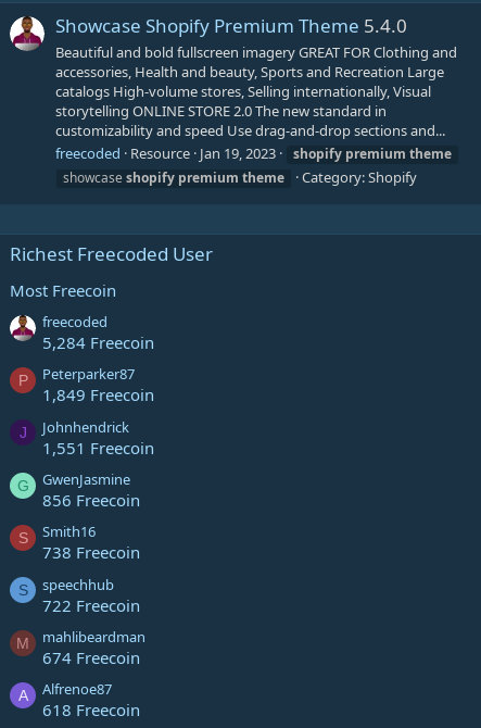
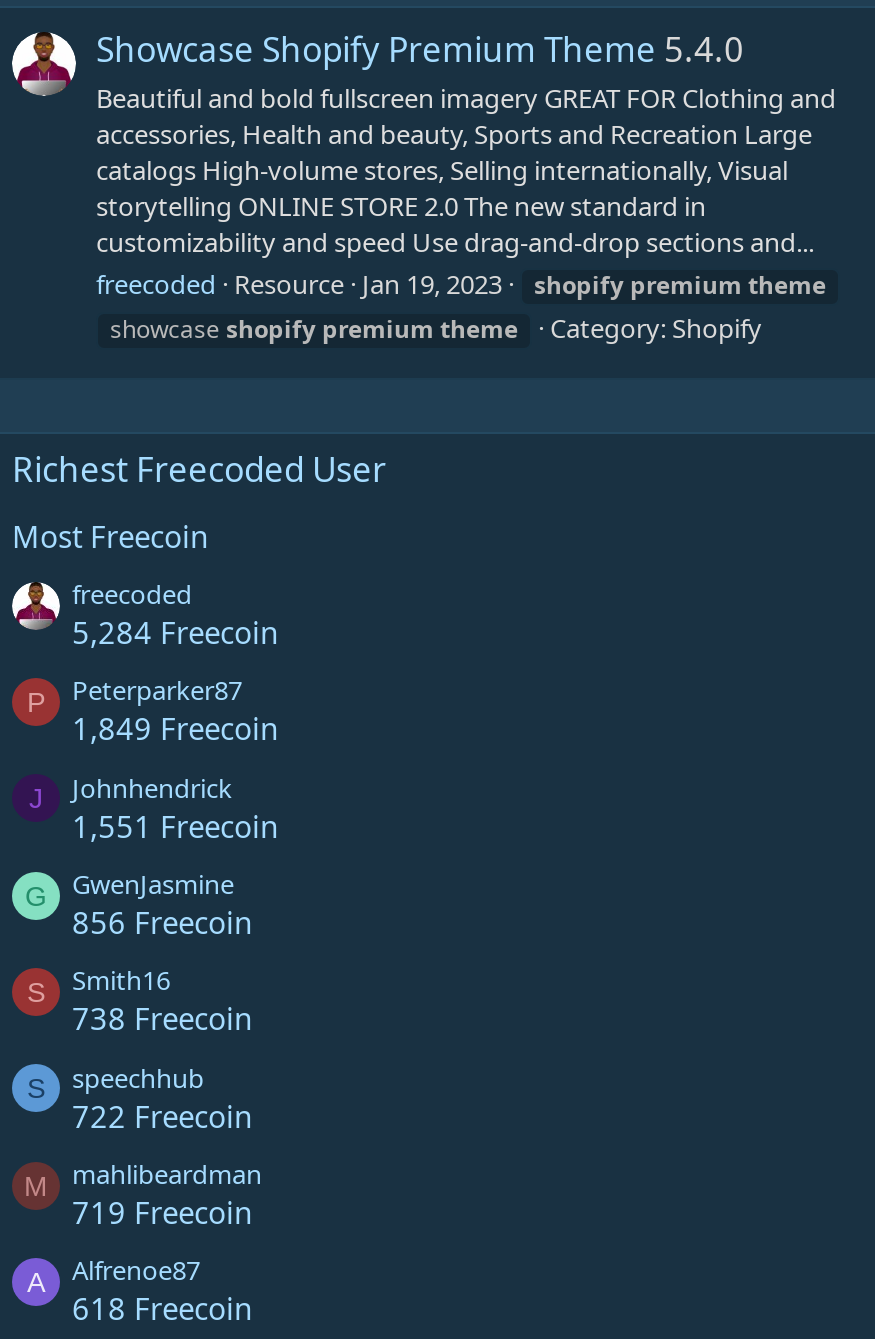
[42,647,140,668] 674 Freecoin -> [72,1192,252,1232] 719 Freecoin

